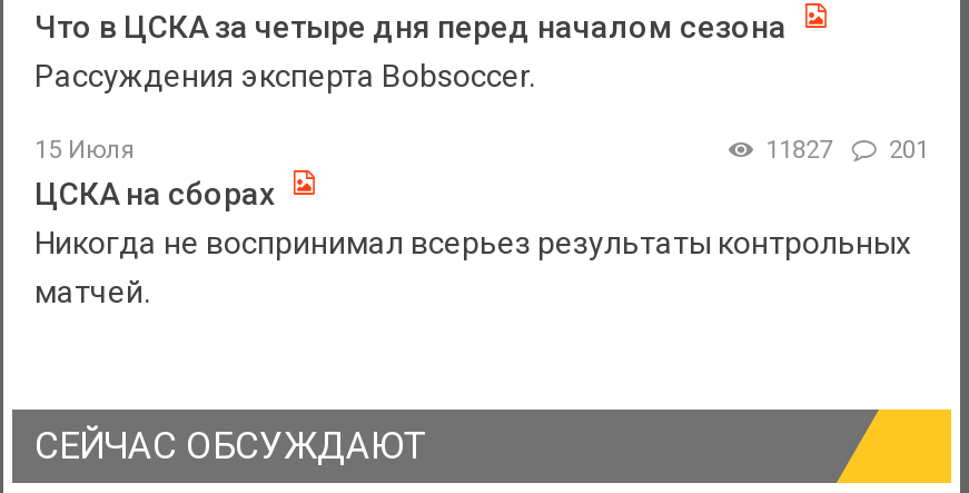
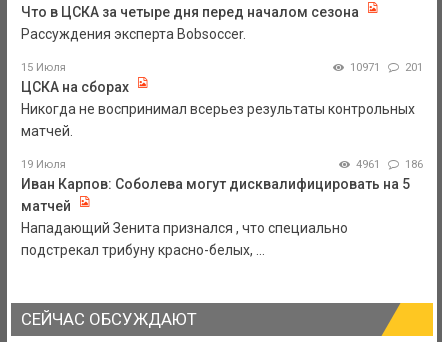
[766,135,929,164] 11827 201 -> [350,61,423,74] 10971 201
none -> [21,158,423,258] 19 Июля | 4961 | 186 | Иван Карпов: Соболева могут дисквалифицировать на 5 | матчей | Нападающий Зенита признался , что специально | подстрекал трибуну красно-белых, ...

